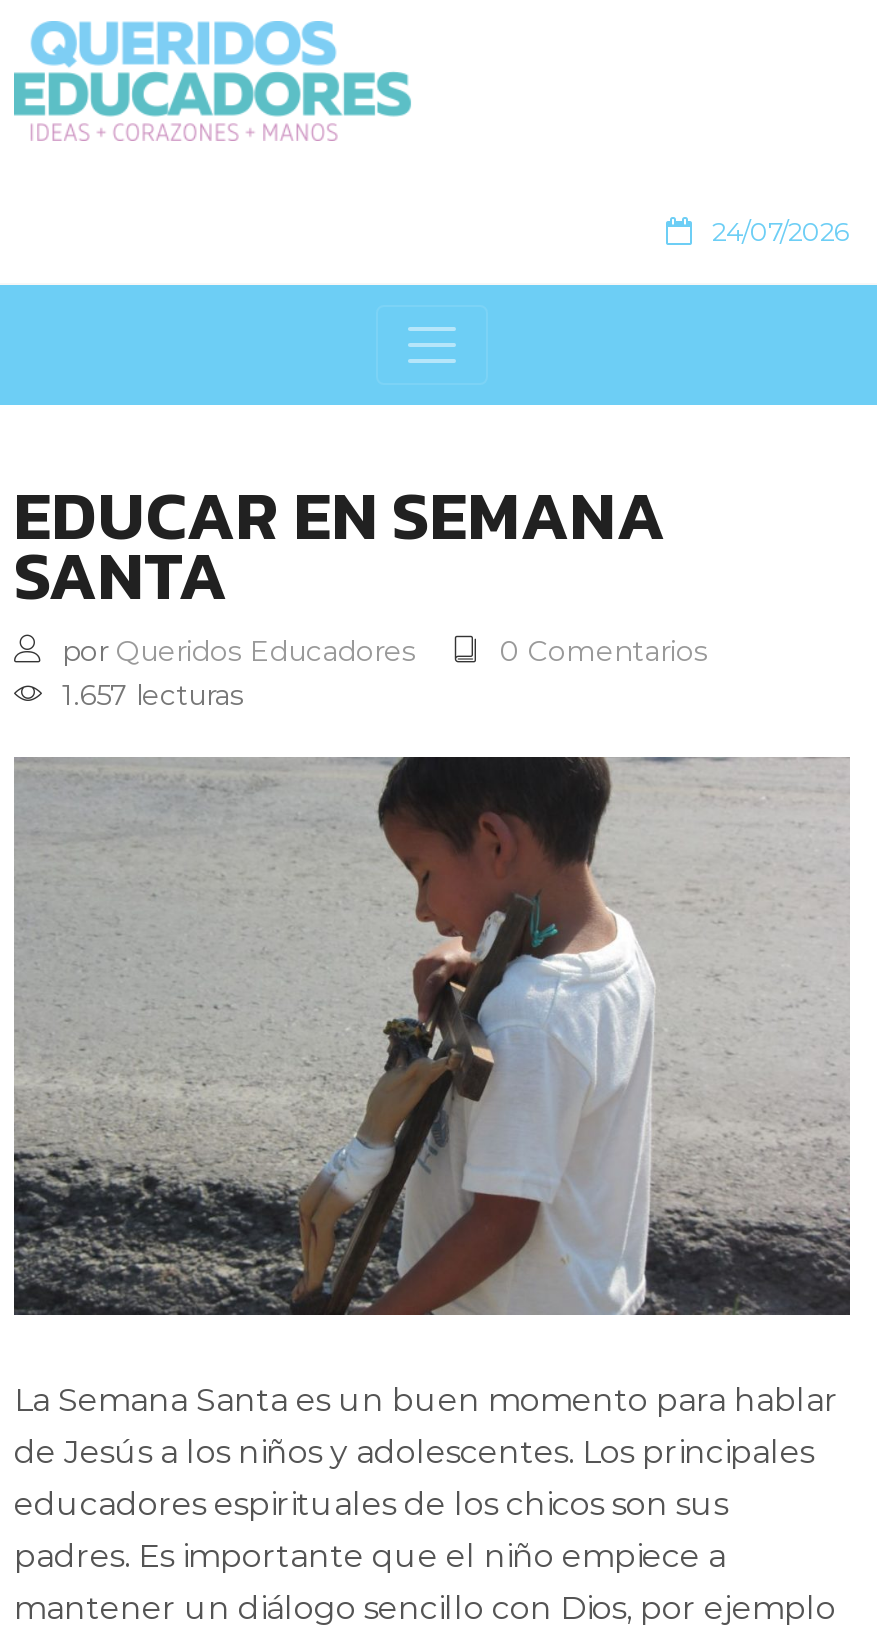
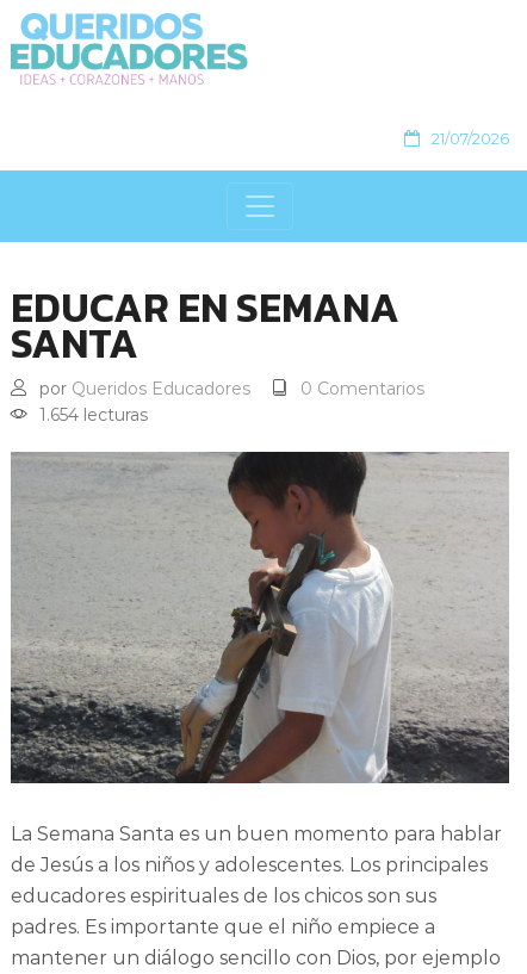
[712,216,850,248] 24/07/2026 -> [432,129,509,148] 21/07/2026
[62,678,244,714] 1.657 lecturas -> [39,405,148,426] 1.654 lecturas

